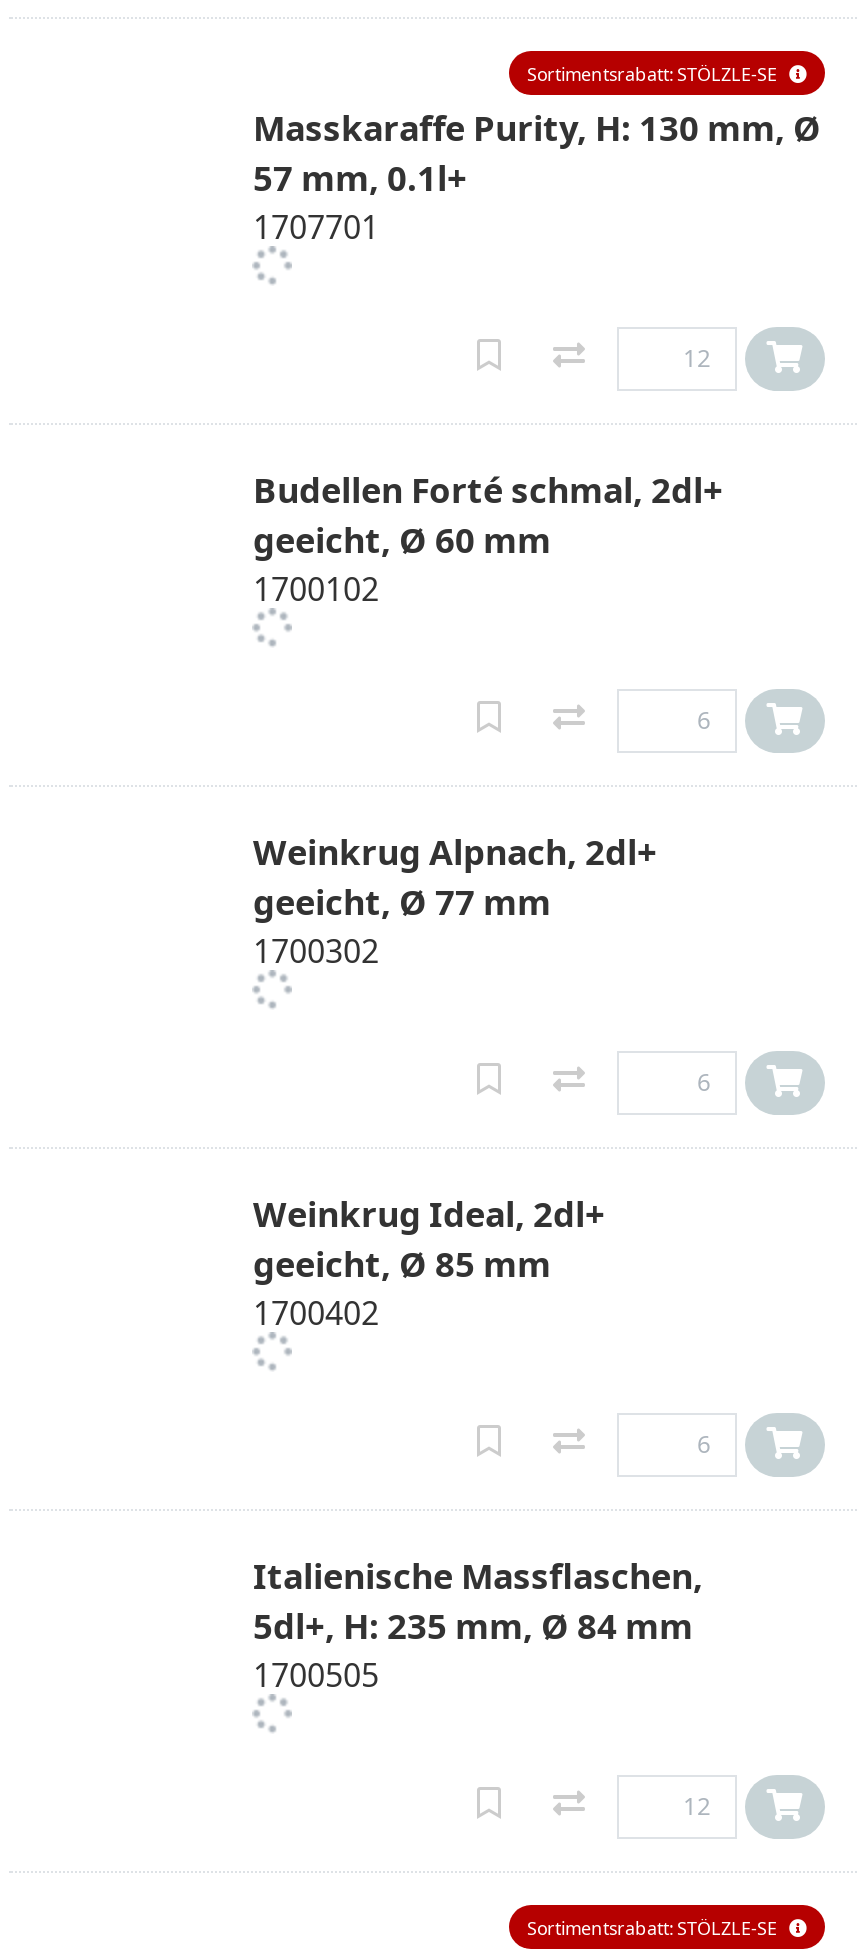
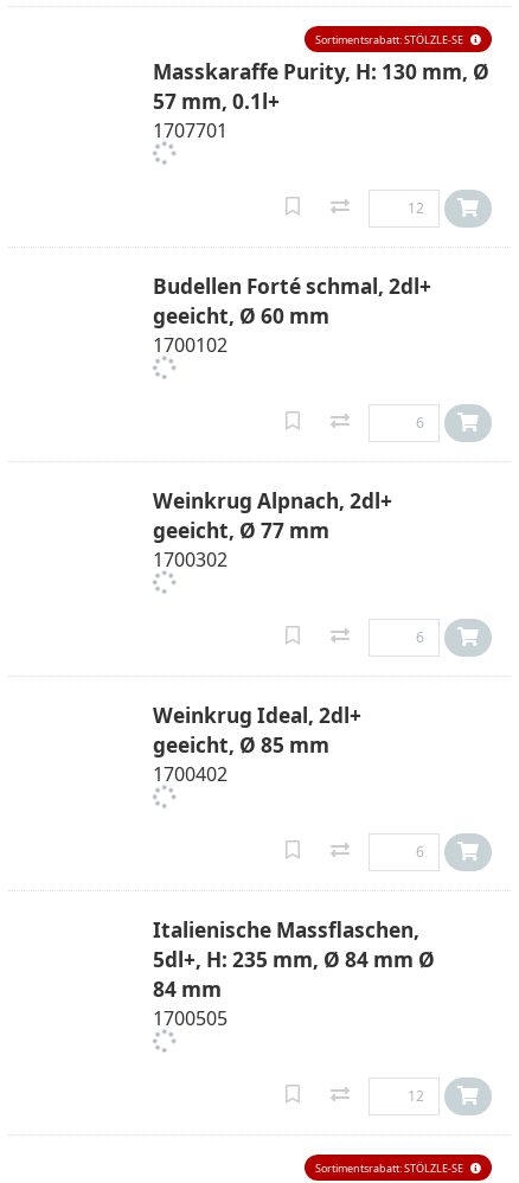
[253,1603,693,1649] 5dl+, H: 235 mm, Ø 84 mm -> [153,946,435,1003] 5dl+, H: 235 mm, Ø 84 mm Ø | 84 mm

